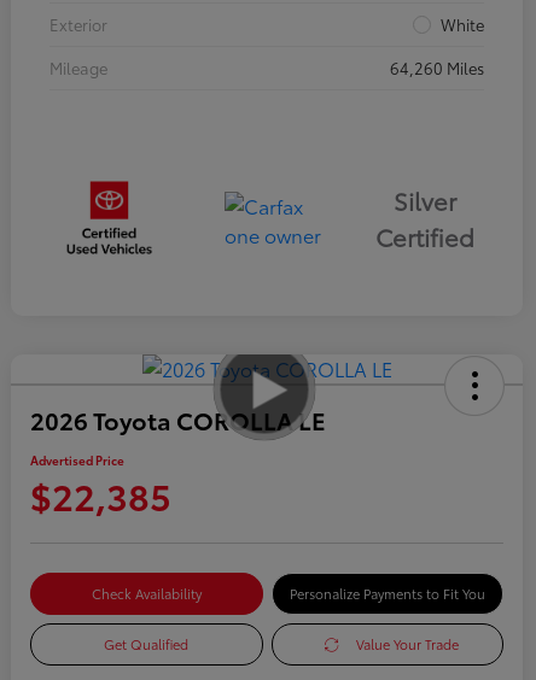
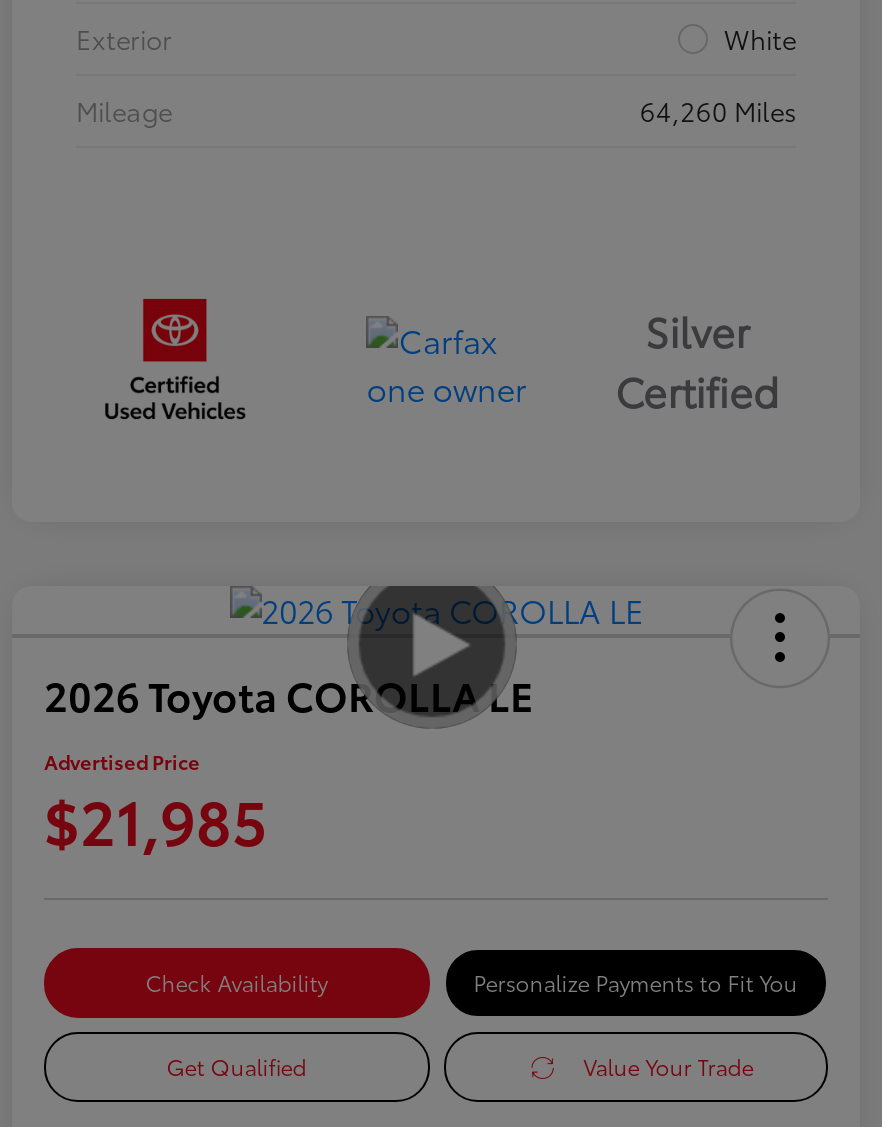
[30,470,171,521] $22,385 -> [44,777,268,863] $21,985

